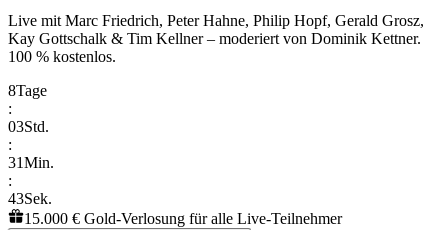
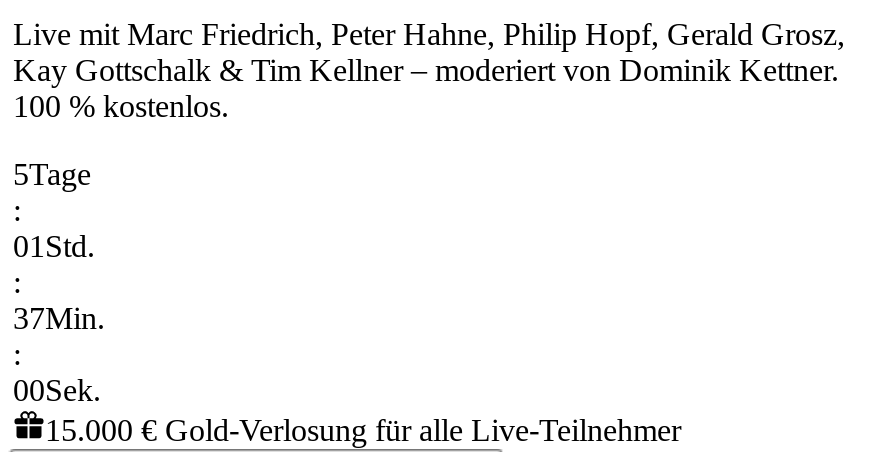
[8,82,47,99] 8Tage -> [13,157,91,191] 5Tage
[8,118,49,135] 03 Std. -> [13,229,95,263] 01 Std.
[8,154,54,171] 31Min. -> [13,301,105,335] 37Min.
[8,190,52,207] 43Sek. -> [13,373,101,407] 00Sek.

